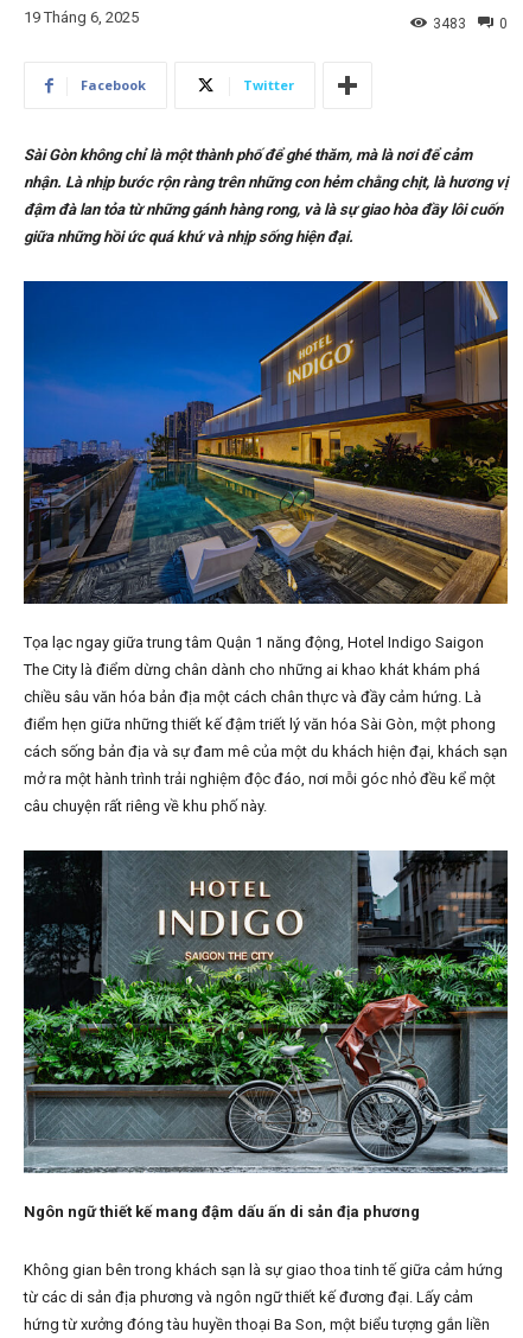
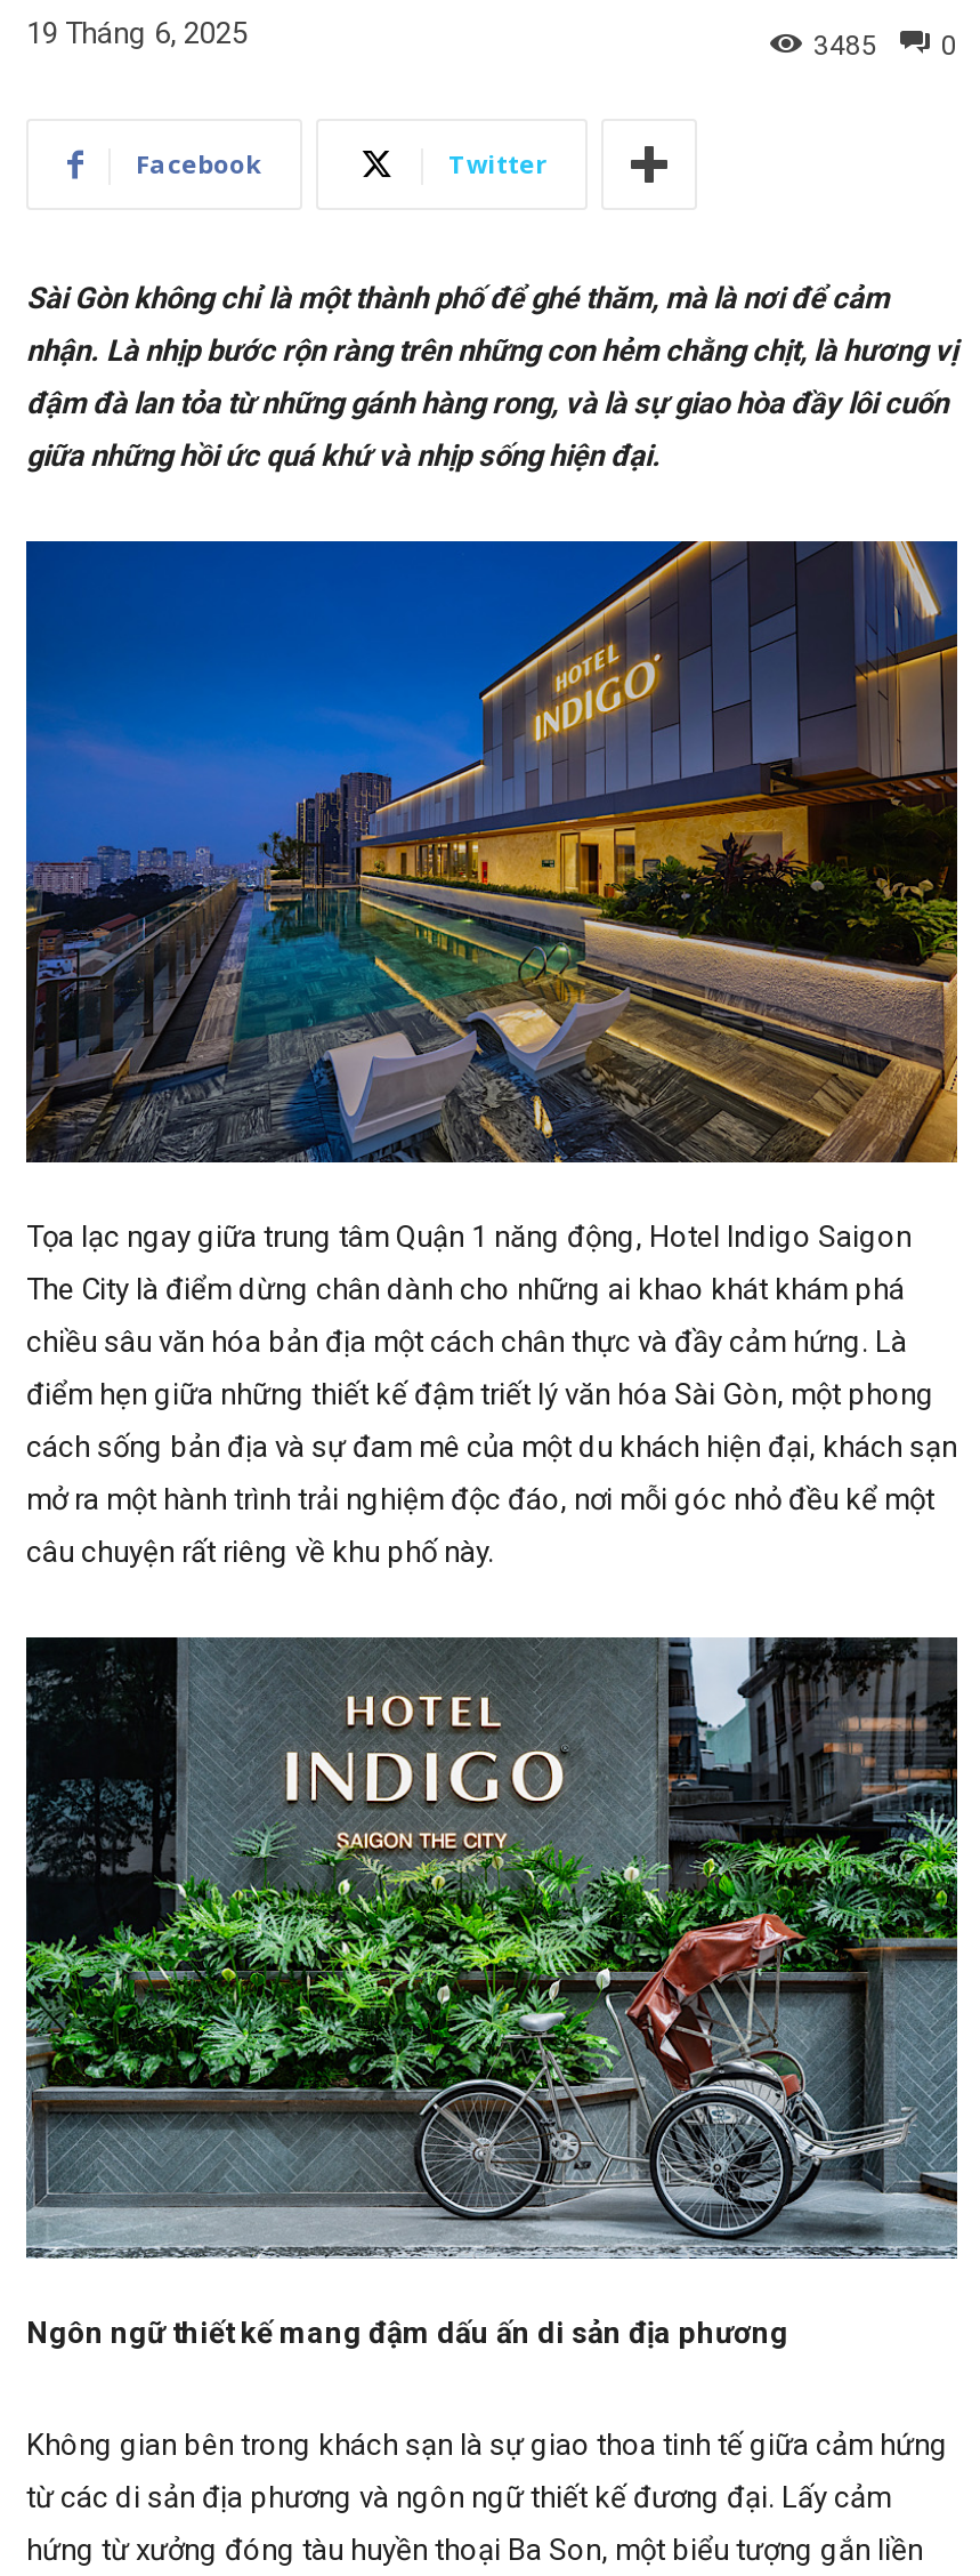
[433,15,508,32] 3483 0 -> [813,29,957,61] 3485 0

